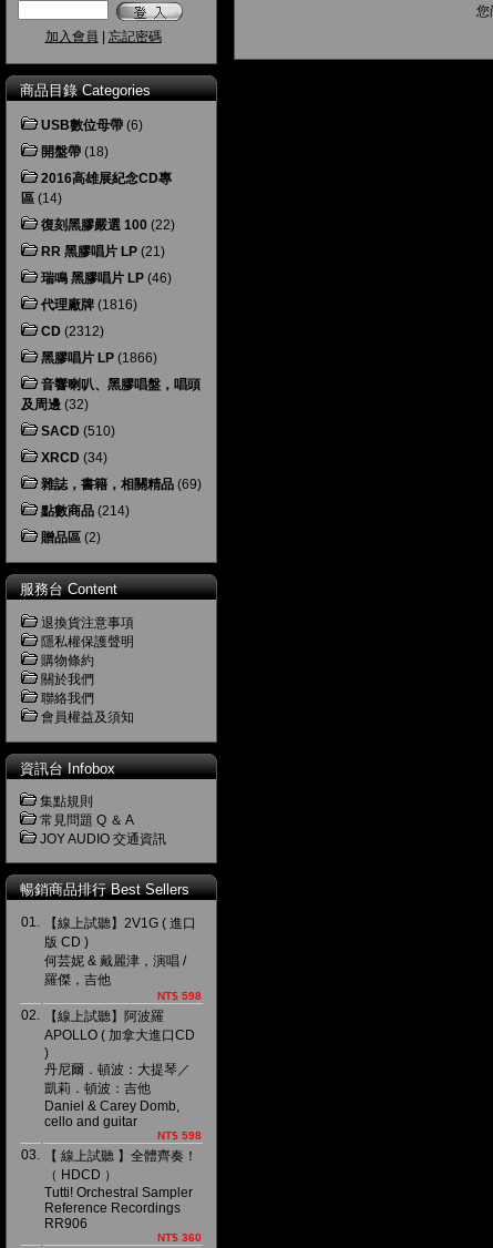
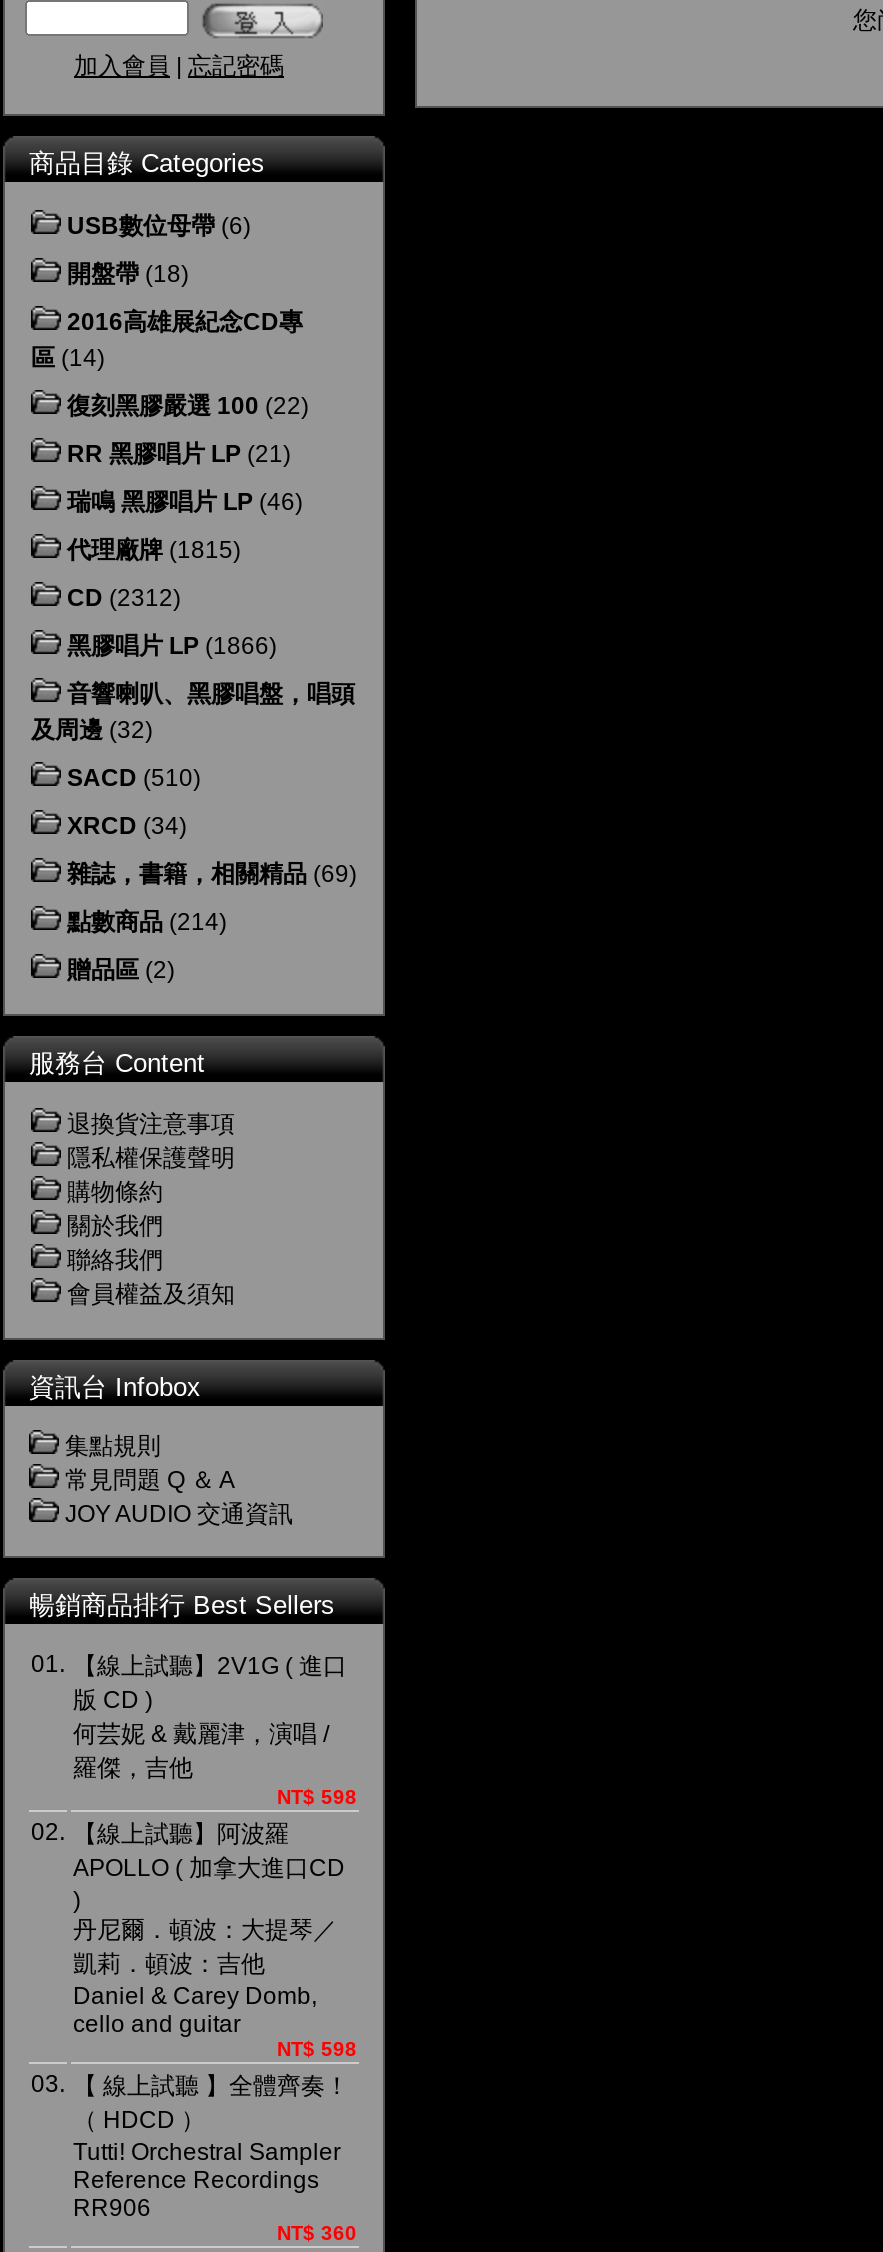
[41,297,137,313] 代理廠牌(1816) -> [67,536,241,564] 代理廠牌(1815)

